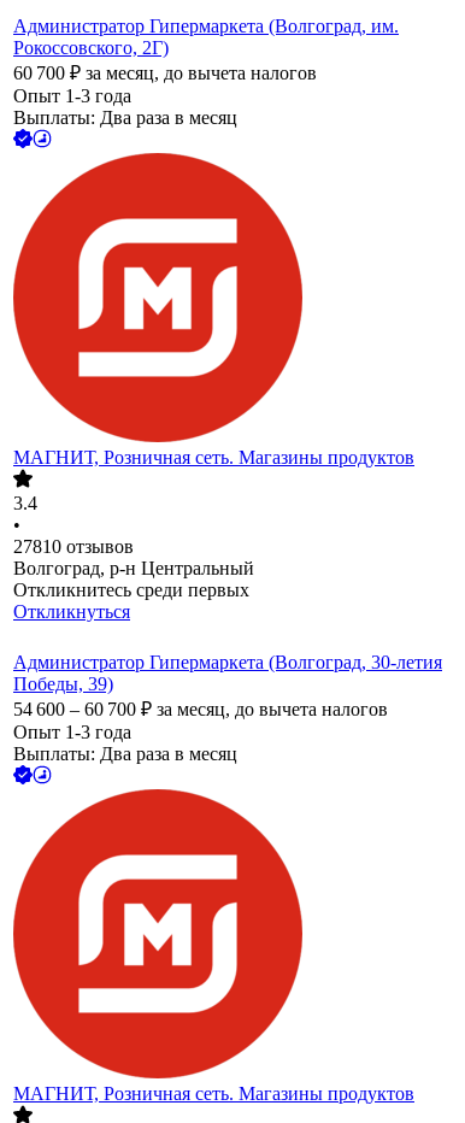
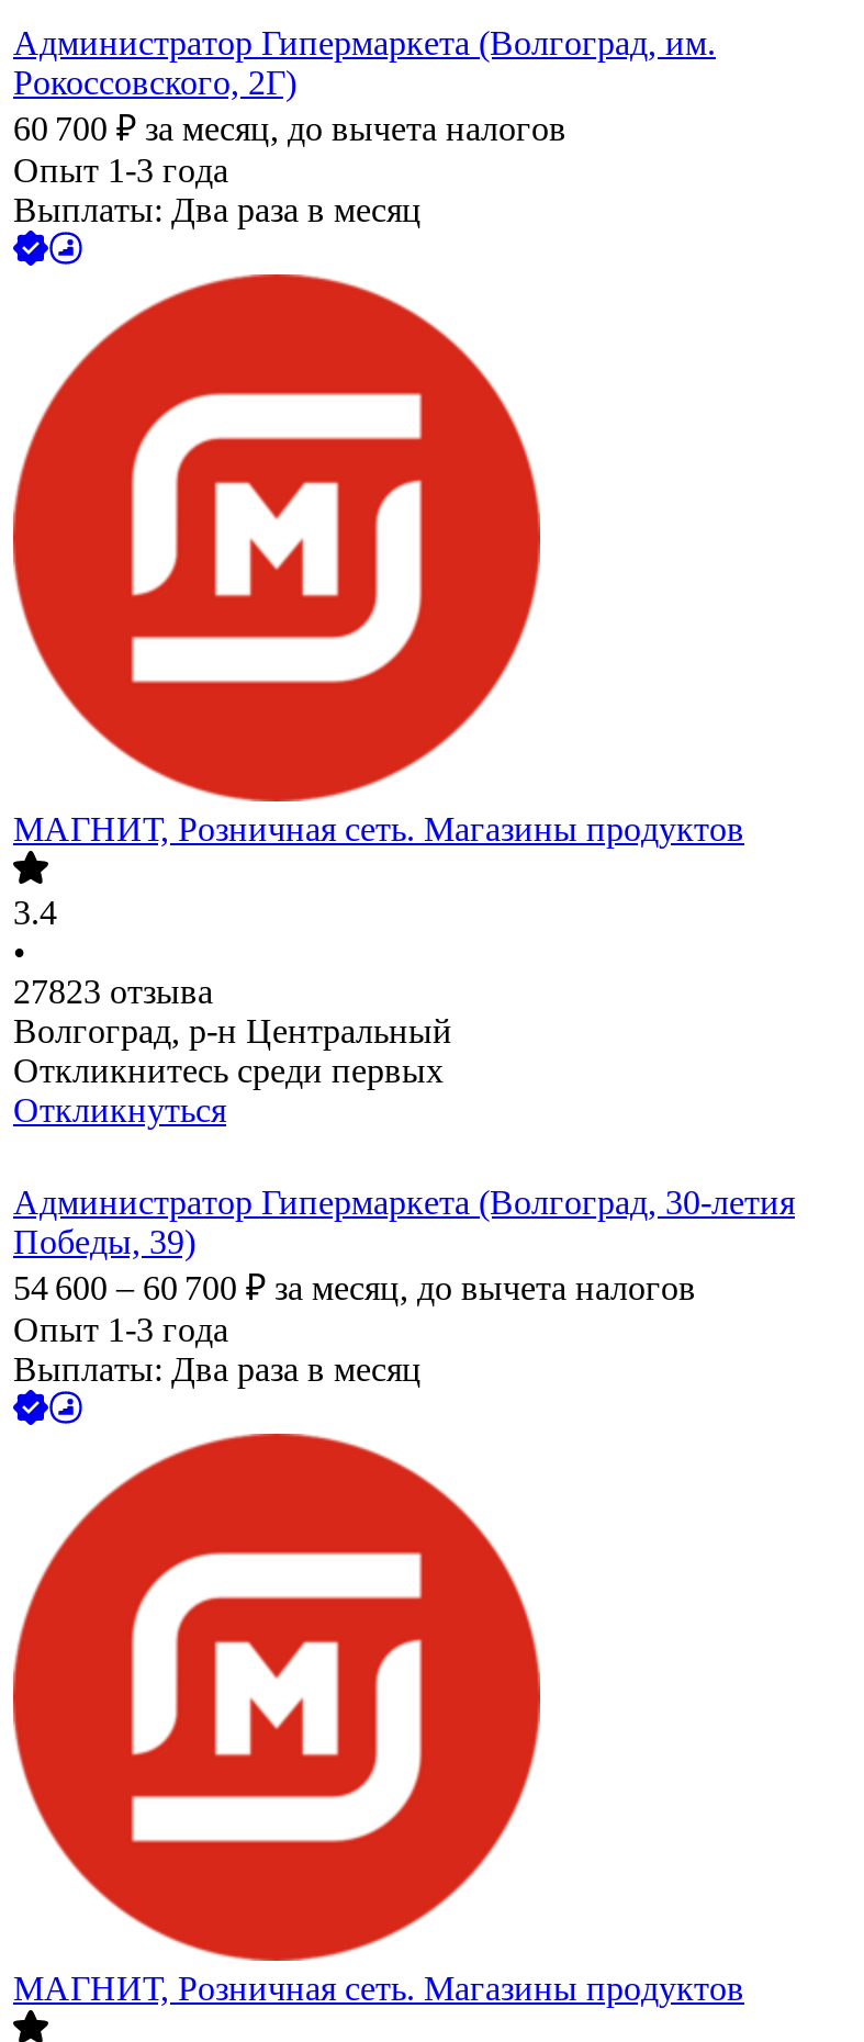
[13,537,134,557] 27810 отзывов -> [13,973,213,1011] 27823 отзыва

